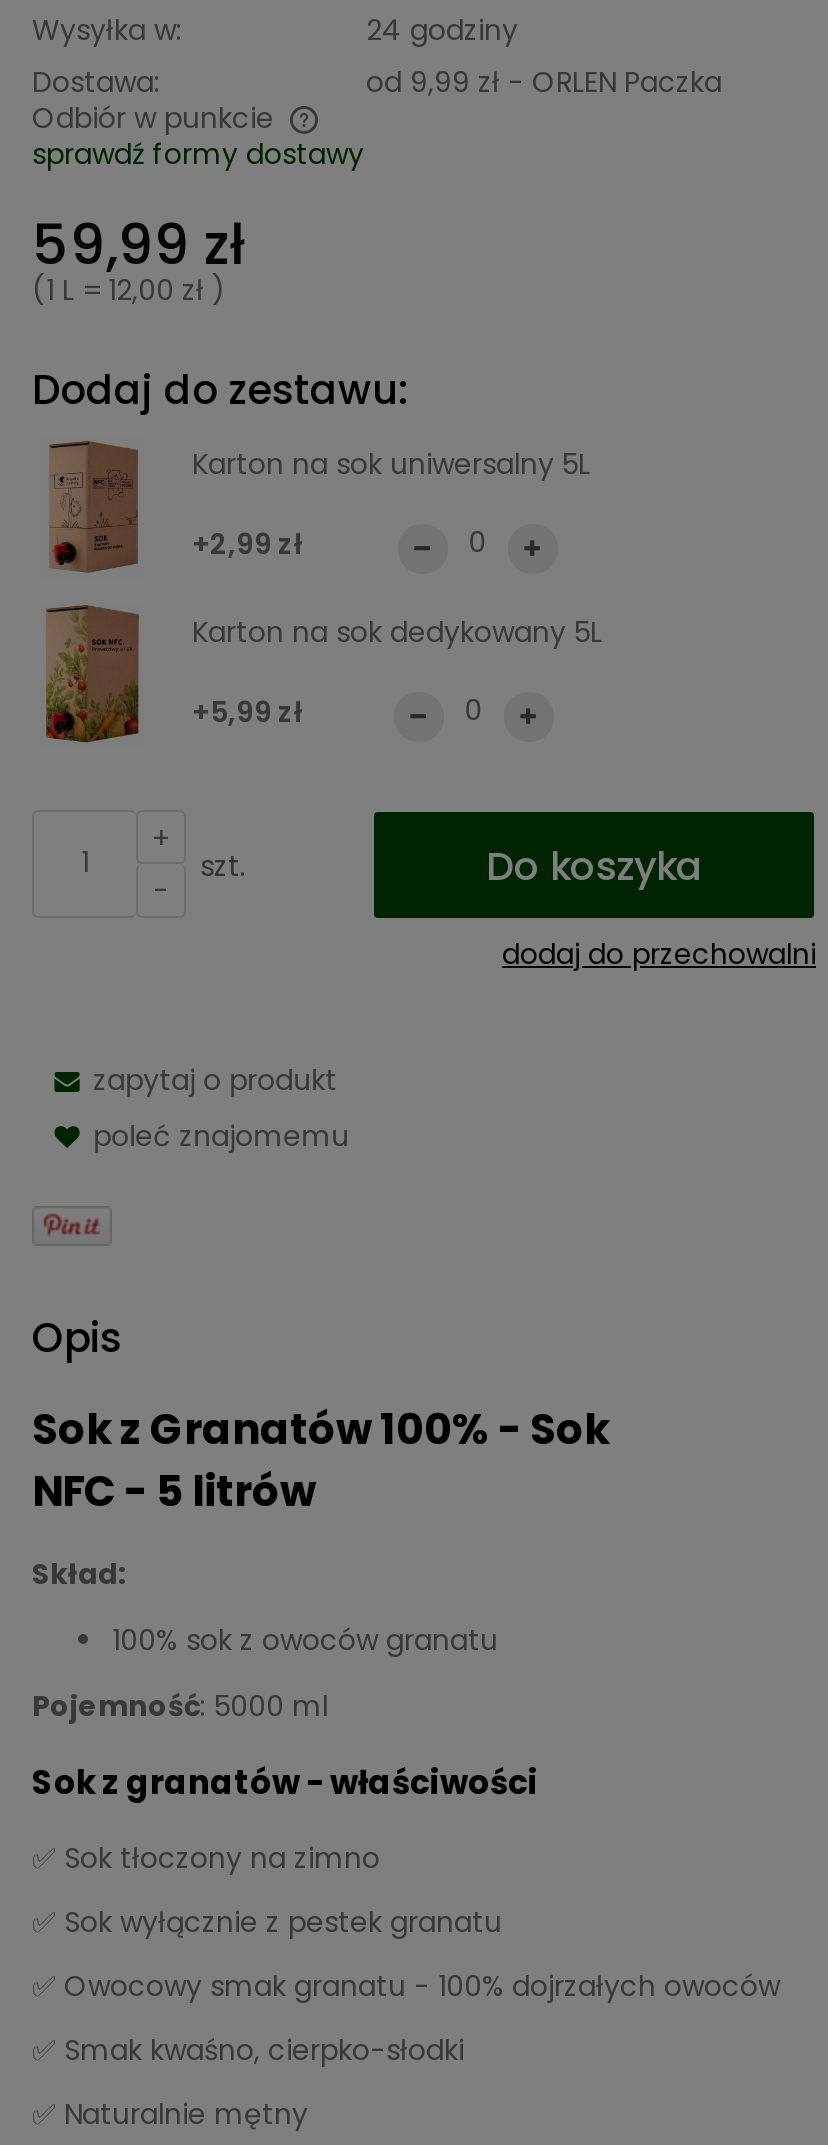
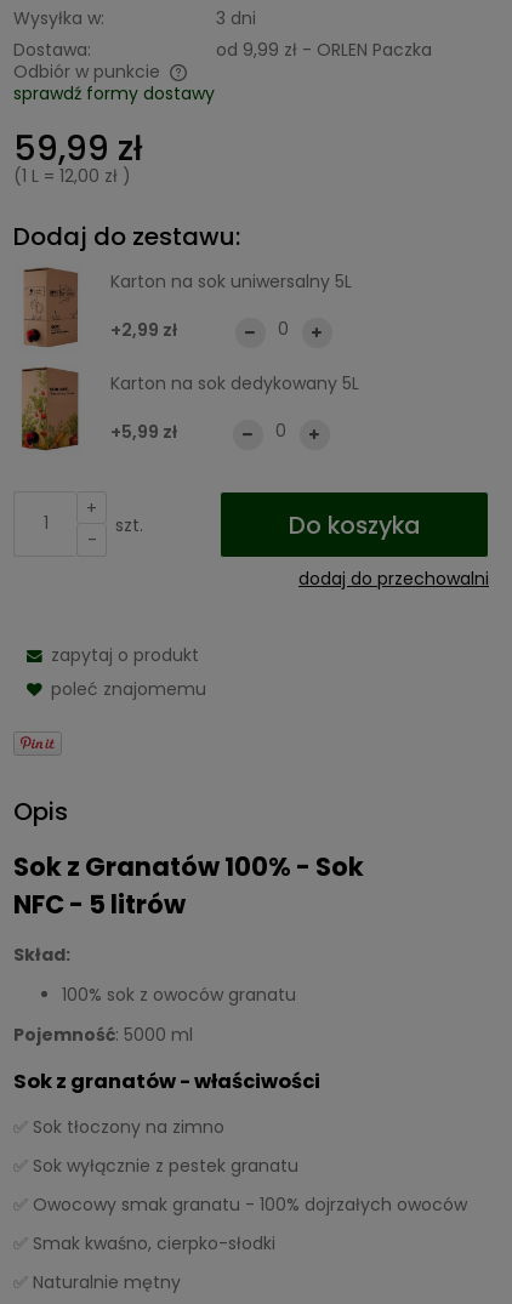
[366,9,518,49] 24 godziny -> [216,6,256,30] 3 dni

